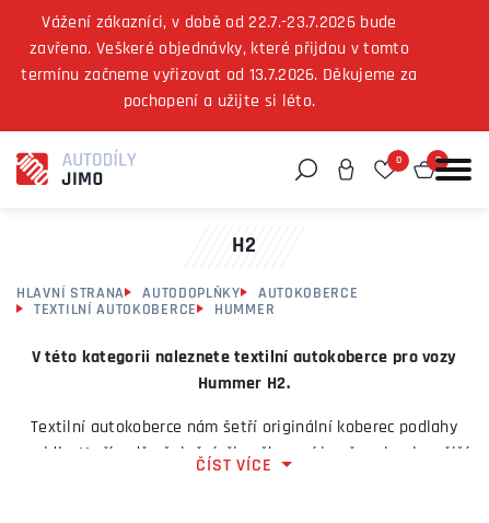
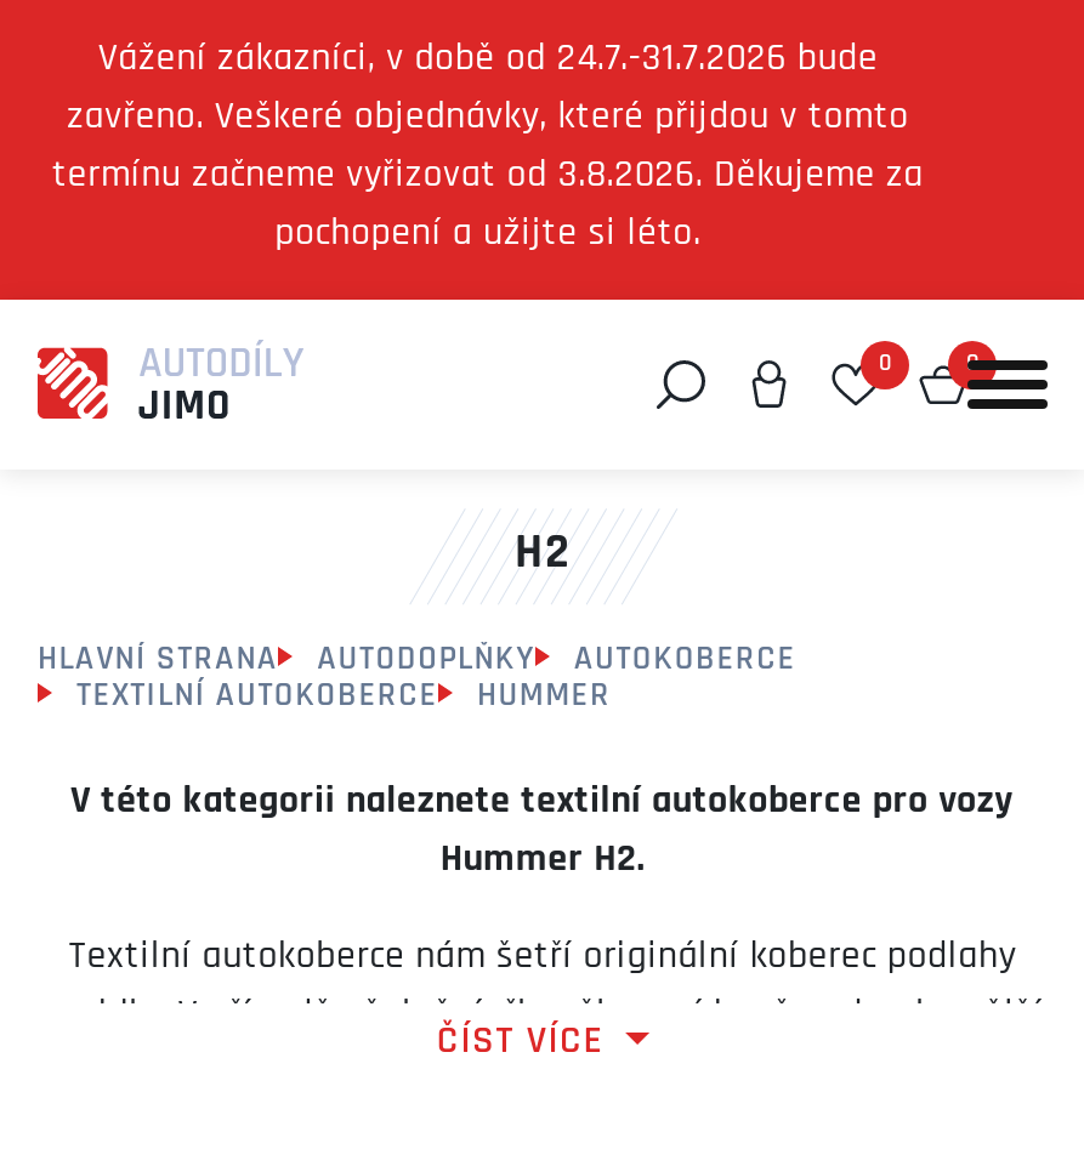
[42,14,397,32] Vážení zákazníci, v době od 22.7.-23.7.2026 bude -> [98,40,878,79] Vážení zákazníci, v době od 24.7.-31.7.2026 bude
[21,67,418,84] termínu začneme vyřizovat od 13.7.2026. Děkujeme za -> [52,157,924,195] termínu začneme vyřizovat od 3.8.2026. Děkujeme za

